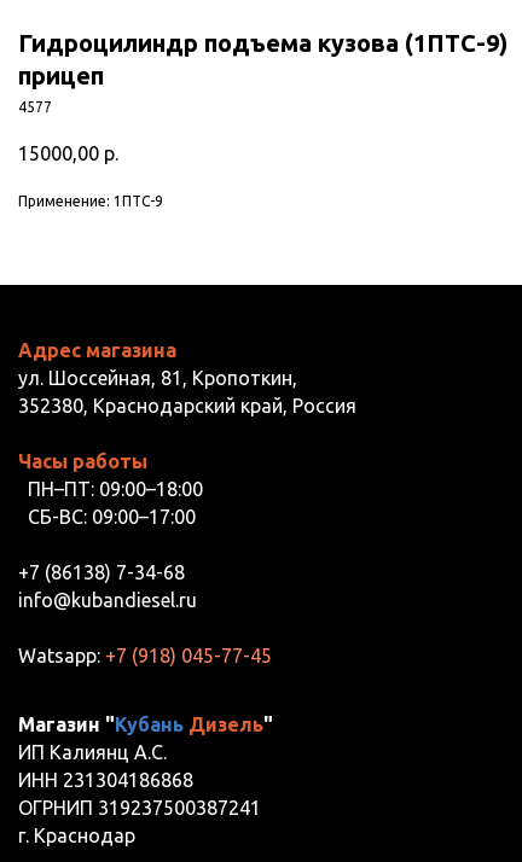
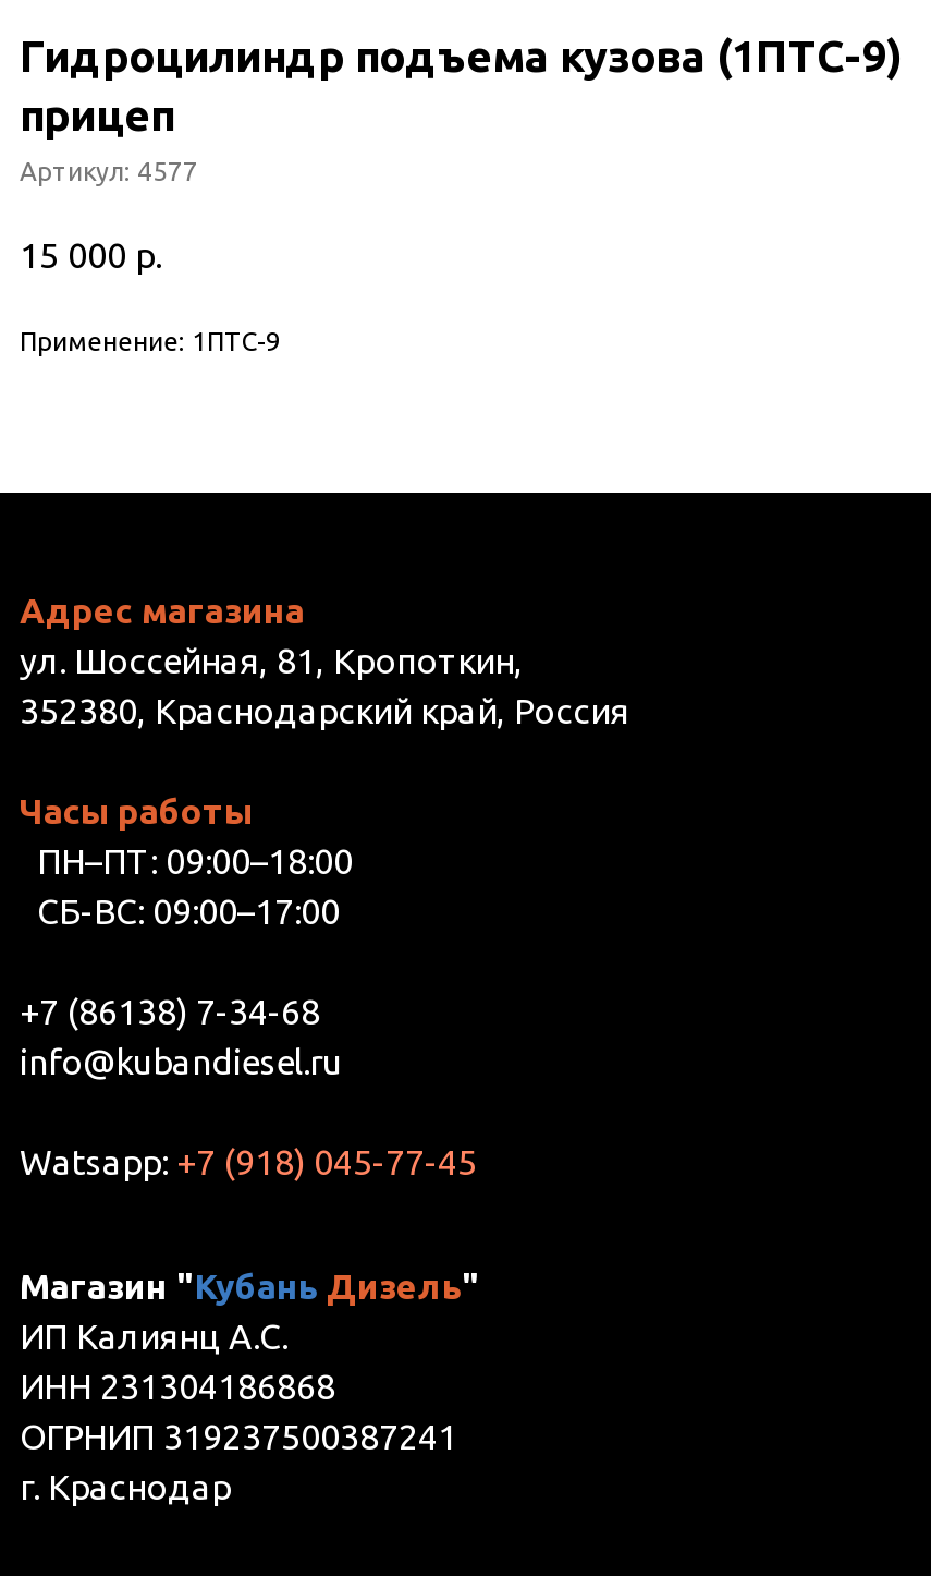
[18,99,52,114] 4577 -> [20,157,198,185] Артикул: 4577
[18,143,118,164] 15000,00 р. -> [20,236,161,275] 15 000 р.

